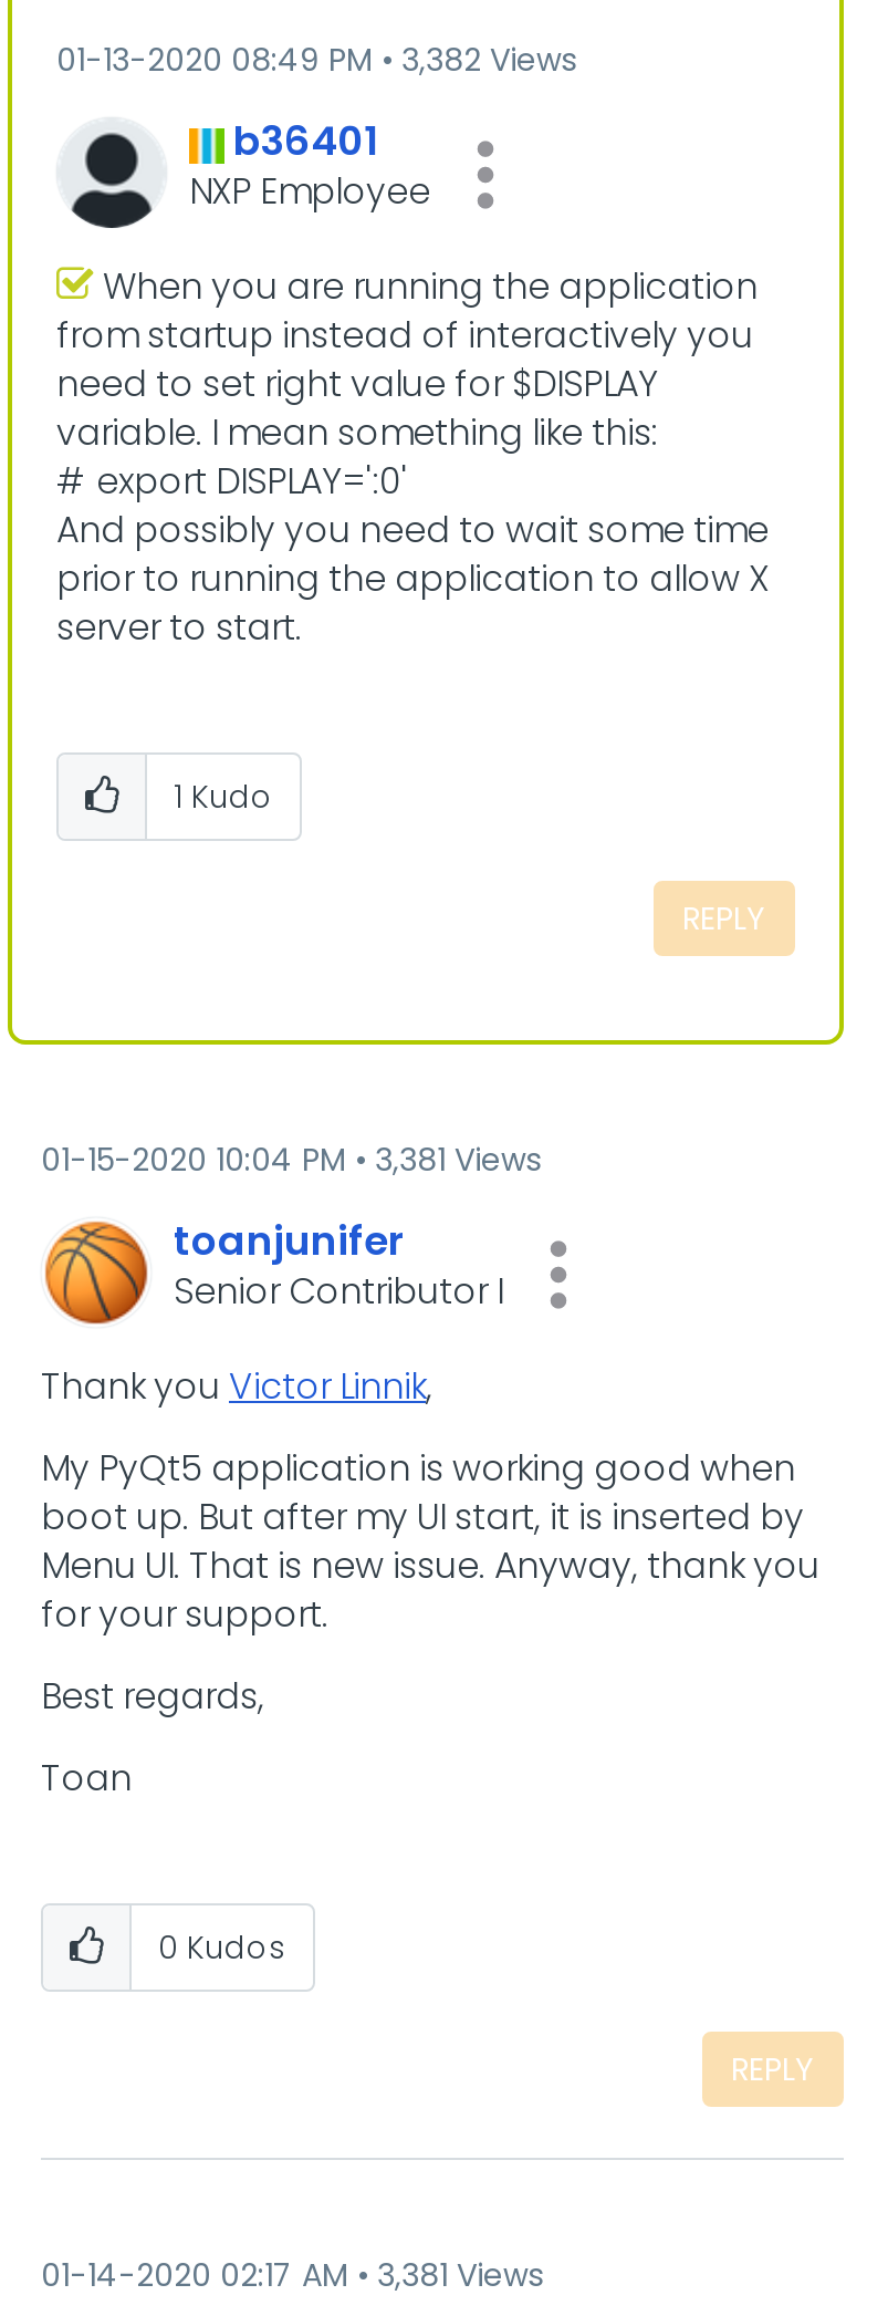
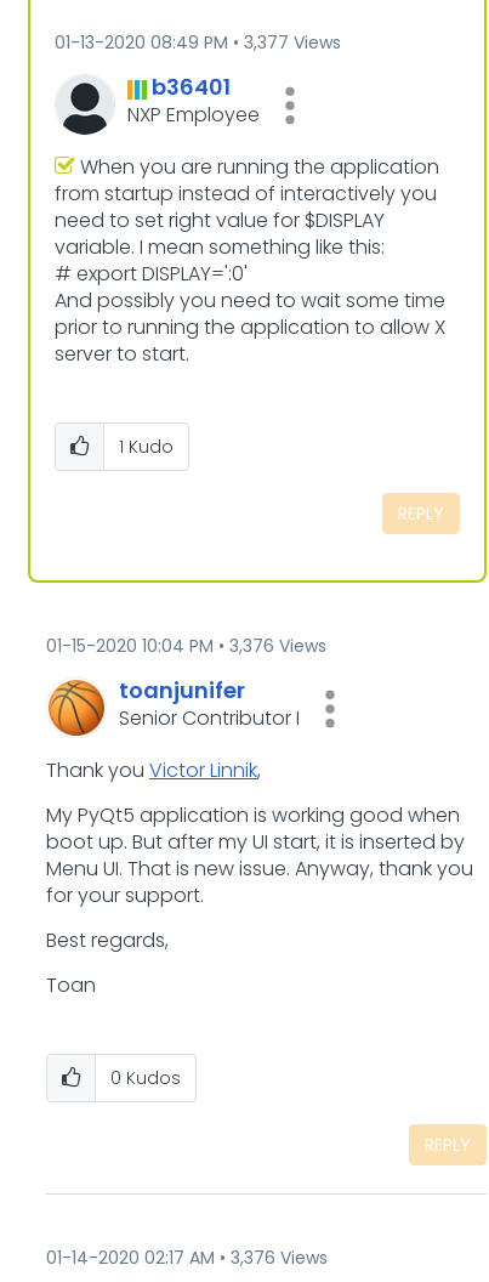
[56,38,576,82] 01-13-2020 08:49 PM 3,382 Views -> [55,30,341,55] 01-13-2020 08:49 PM 3,377 Views
[41,1138,541,1182] 01-15-2020 10:04 PM 3,381 Views -> [46,634,326,658] 01-15-2020 10:04 PM 3,376 Views
[41,2253,543,2297] 01-14-2020 02:17 AM 3,381 Views -> [46,1246,328,1270] 01-14-2020 02:17 AM 3,376 Views

